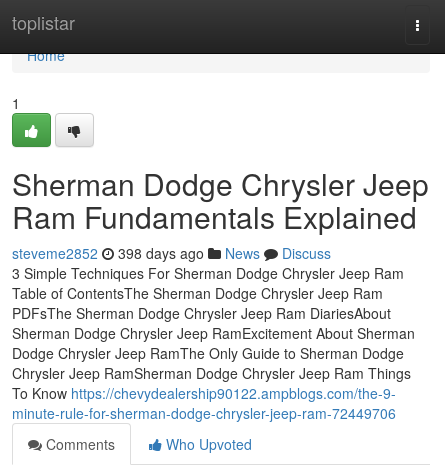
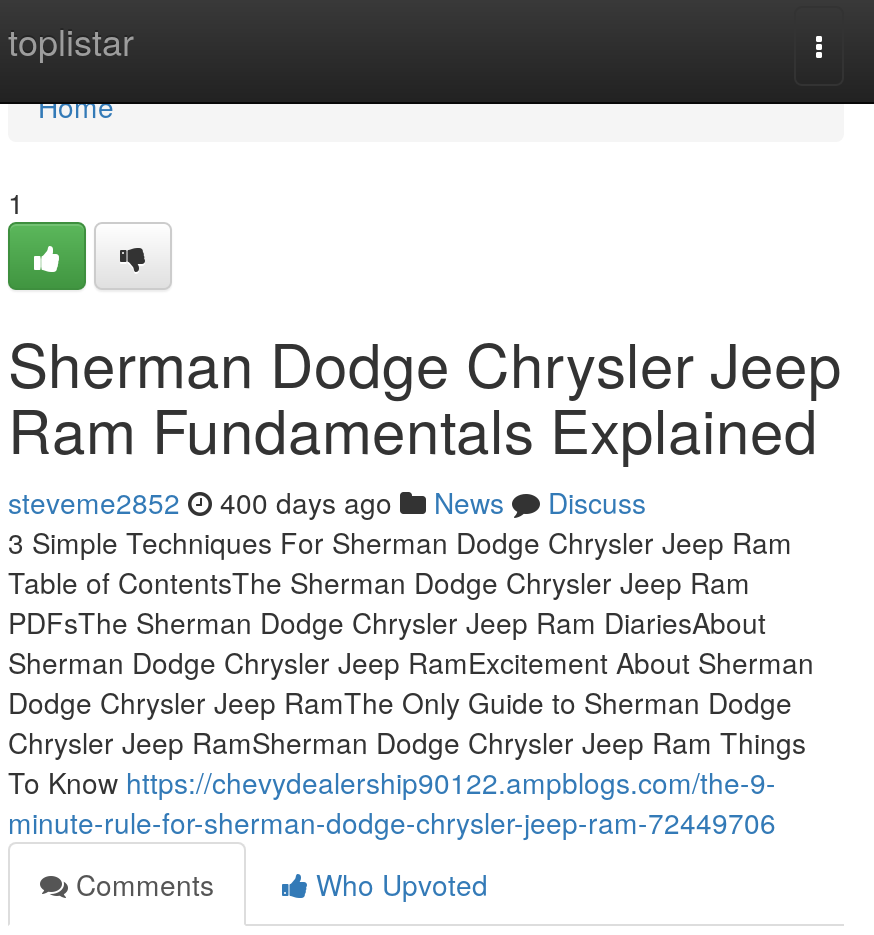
[12,243,331,263] steveme2852 398 days ago News Discuss -> [8,482,646,522] steveme2852 400 days ago News Discuss

